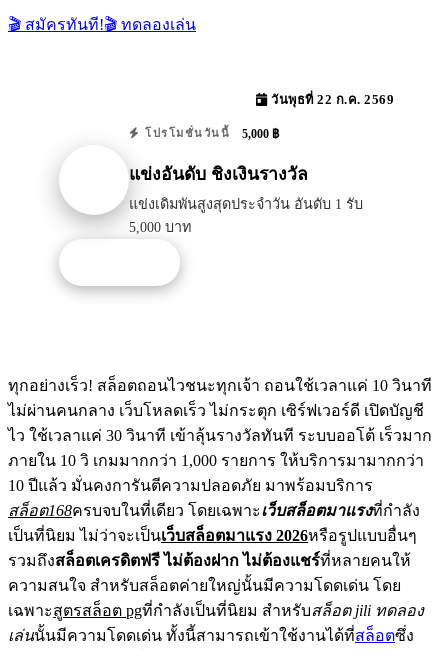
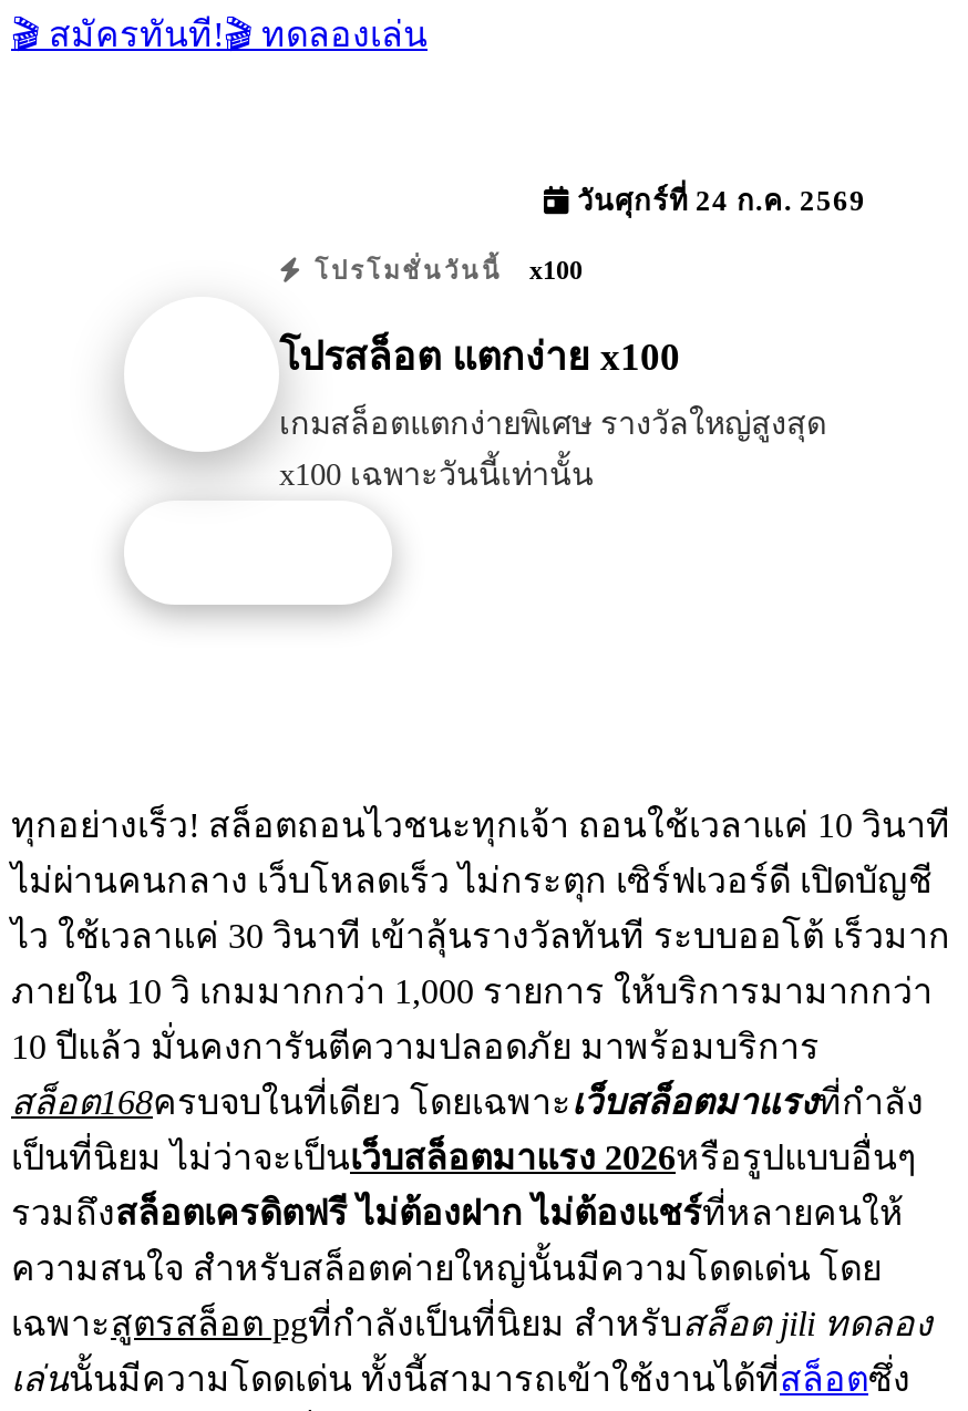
[267,93,394,107] วันพุธที่ 22 ก.ค. 2569 -> [569,186,866,217] วันศุกร์ที่ 24 ก.ค. 2569
[140,127,279,141] โปรโมชั่นวันนี้ 5,000 ฿ -> [305,254,583,285] โปรโมชั่นวันนี้ x100
[129,164,308,184] แข่งอันดับ ชิงเงินรางวัล -> [279,335,680,380] โปรสล็อต แตกง่าย x100
[129,196,363,235] แข่งเดิมพันสูงสุดประจำวัน อันดับ 1 รับ | 5,000 บาท -> [279,406,826,493] เกมสล็อตแตกง่ายพิเศษ รางวัลใหญ่สูงสุด | x100 เฉพาะวันนี้เท่านั้น

